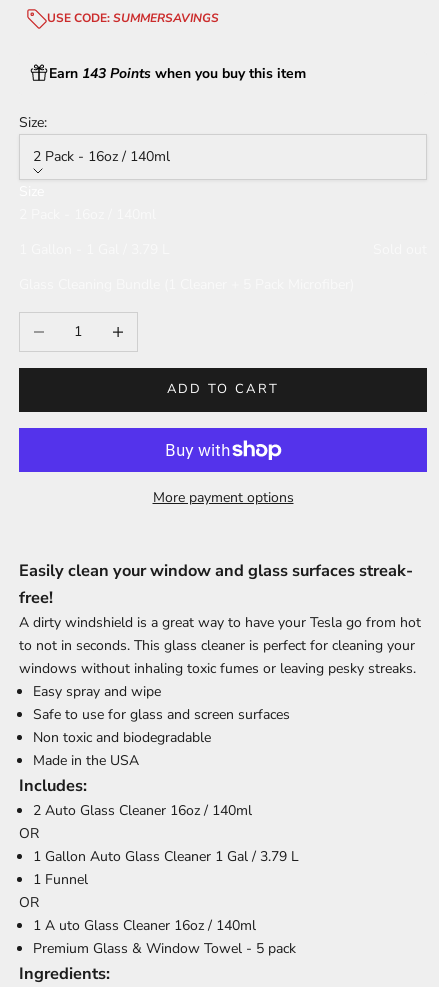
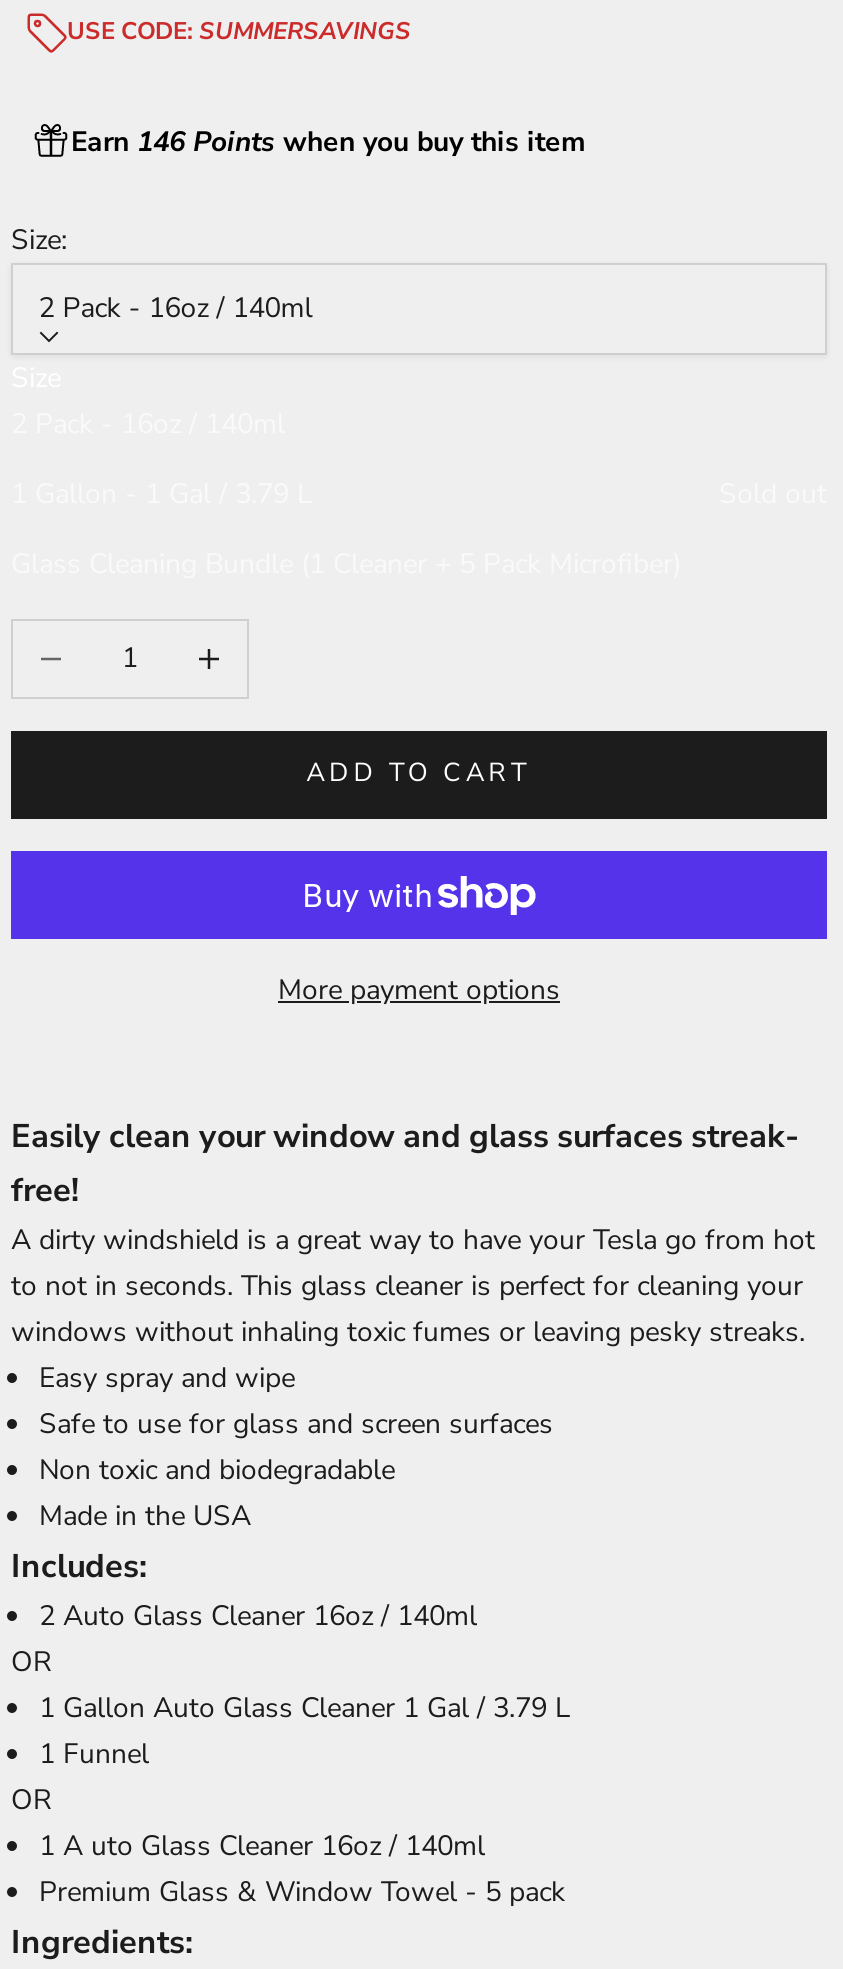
[49,64,306,83] Earn 143 Points when you buy this item -> [71,123,585,161] Earn 146 Points when you buy this item

